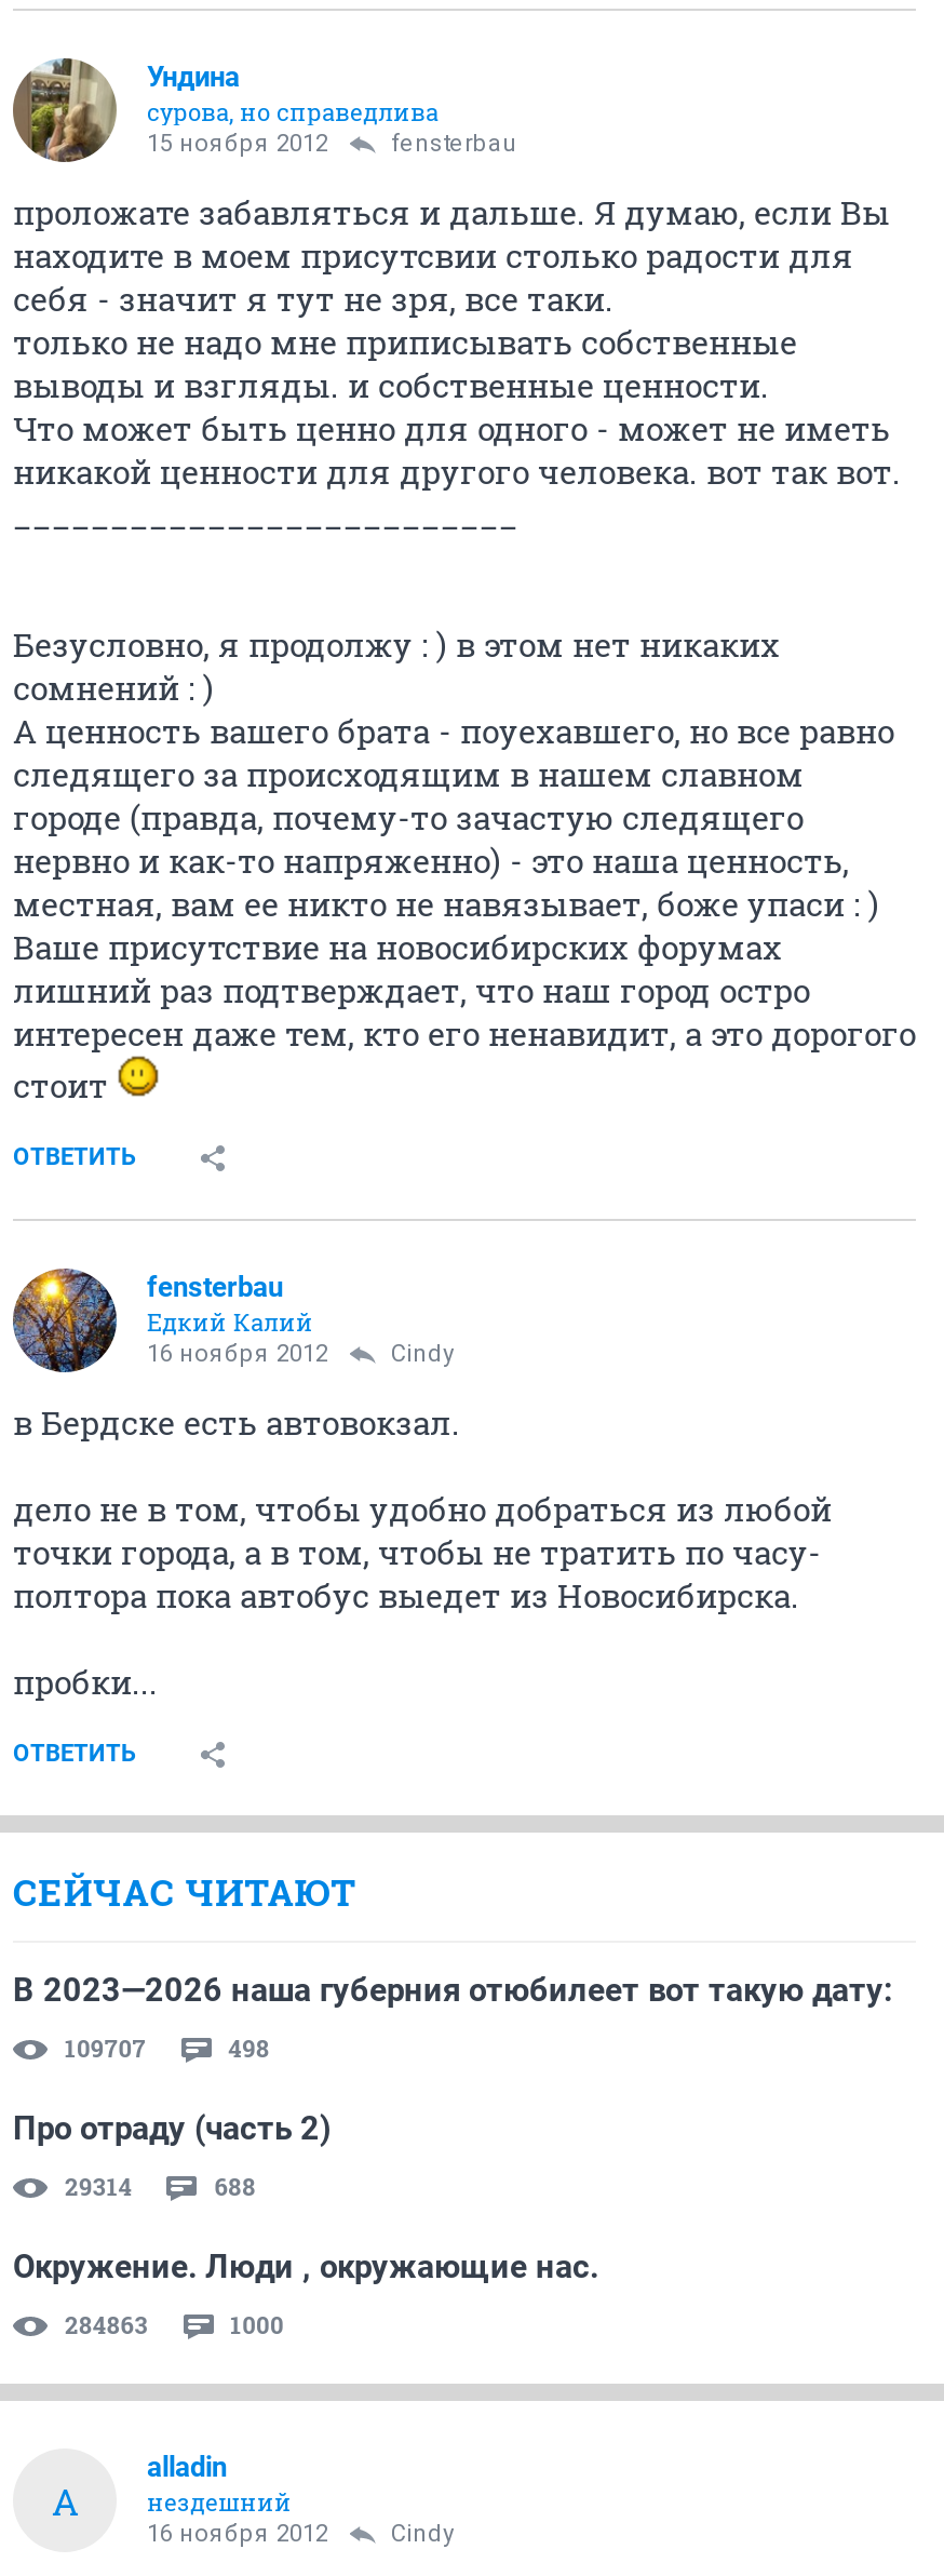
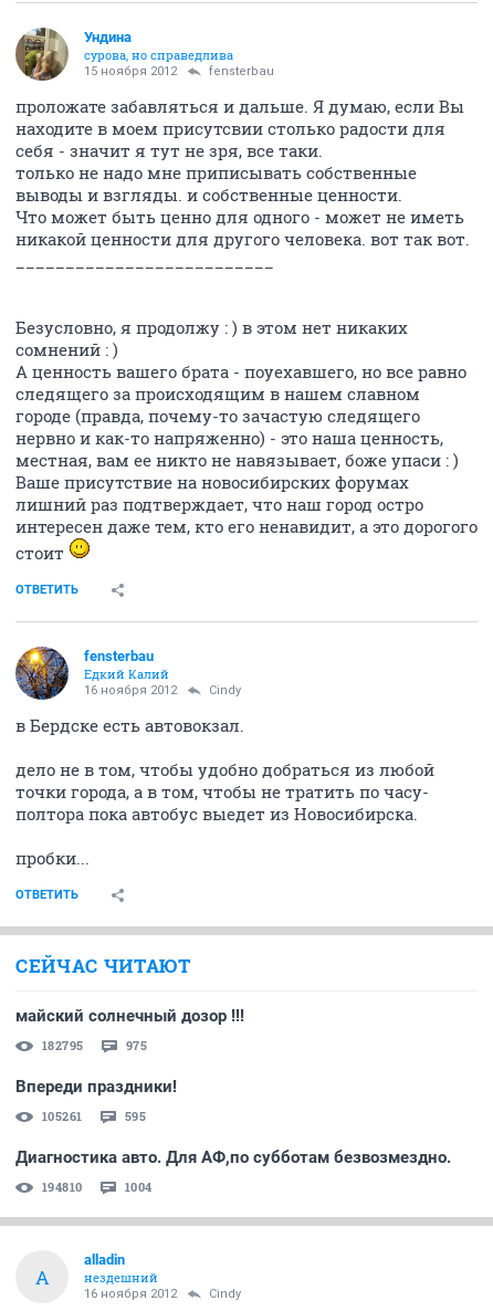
[13,1971,892,2010] В 2023—2026 наша губерния отюбилеет вот такую дату: -> [15,1006,244,1026] майский солнечный дозор !!!
[65,2031,270,2064] 109707 | 498 -> [42,1037,147,1053] 182795 | 975
[13,2109,331,2148] Про отраду (часть 2) -> [15,1077,177,1097] Впереди праздники!
[65,2170,256,2202] 29314 | 688 -> [42,1108,146,1124] 105261 | 595
[13,2248,598,2286] Окружение. Люди , окружающие нас. -> [15,1147,451,1167] Диагностика авто. Для АФ,по субботам безвозмездно.
[65,2308,284,2340] 284863 | 1000 -> [42,1178,152,1195] 194810 | 1004

